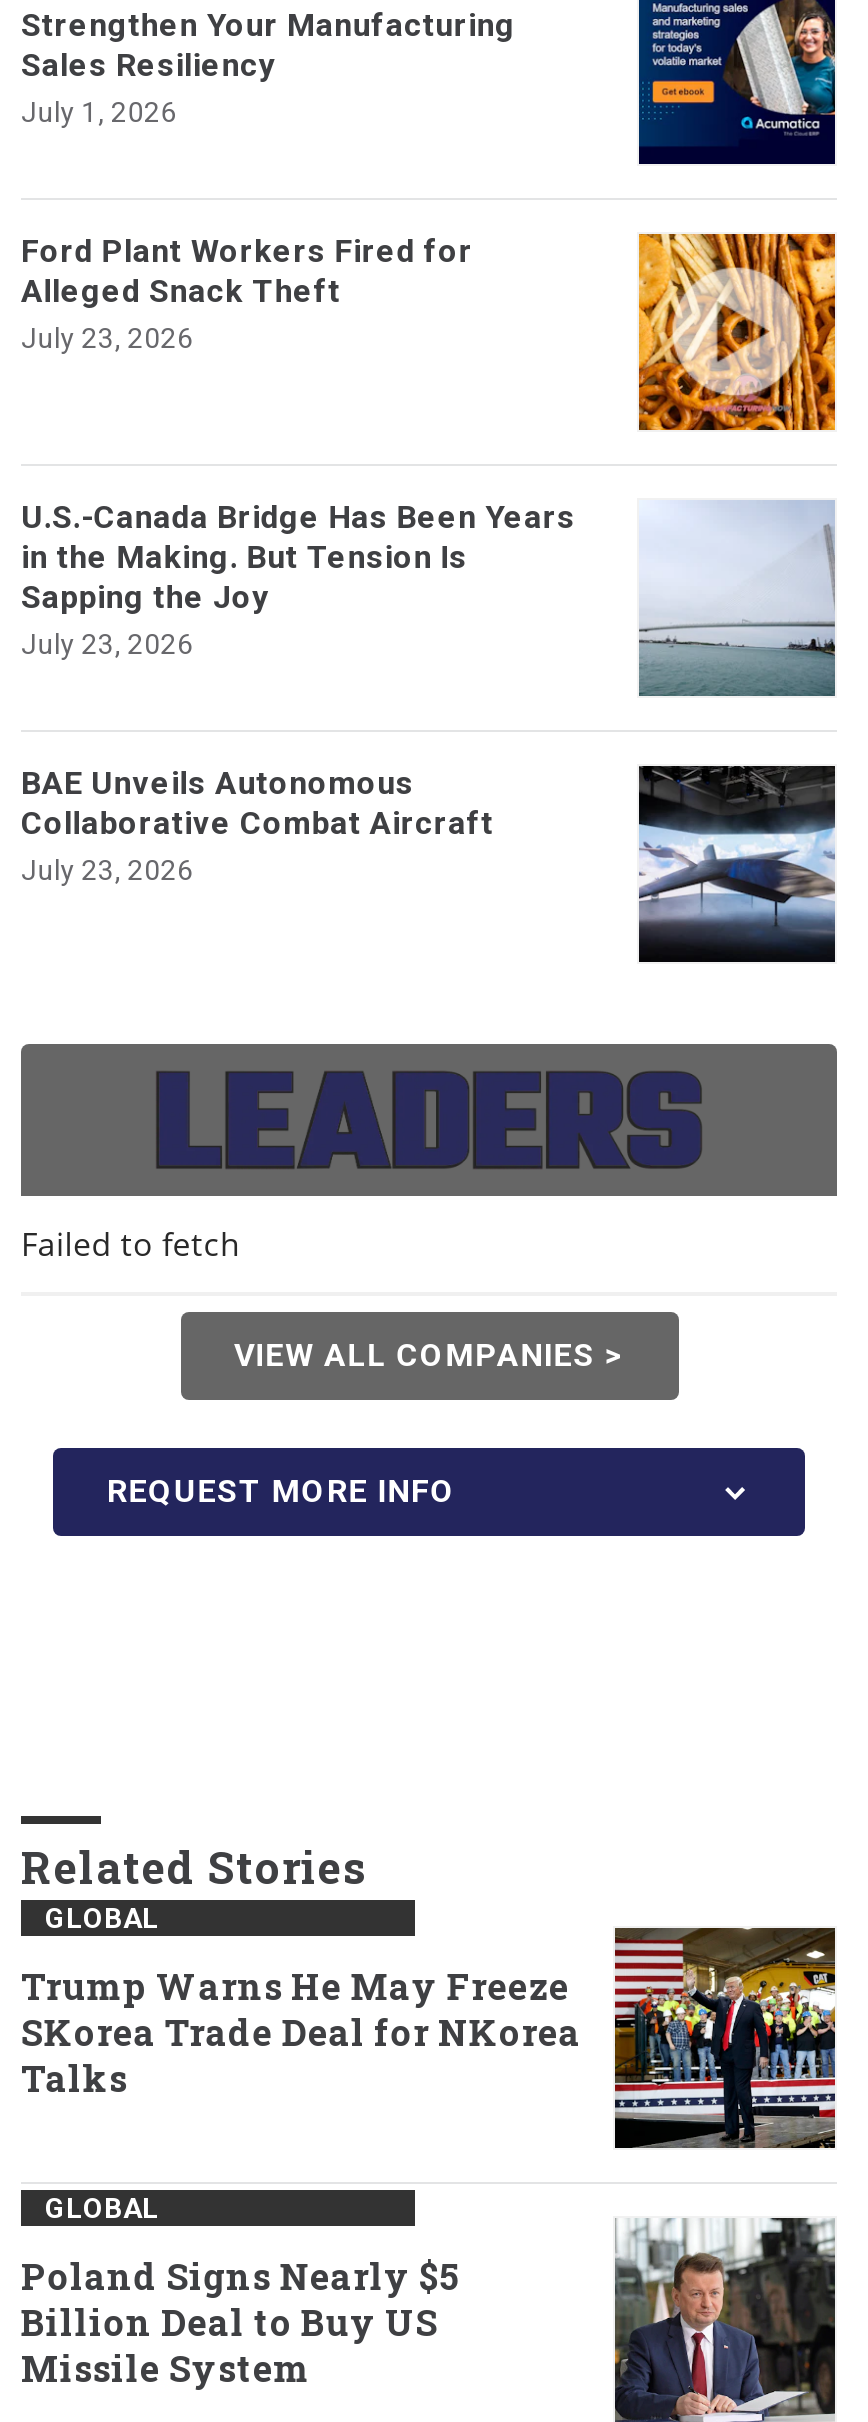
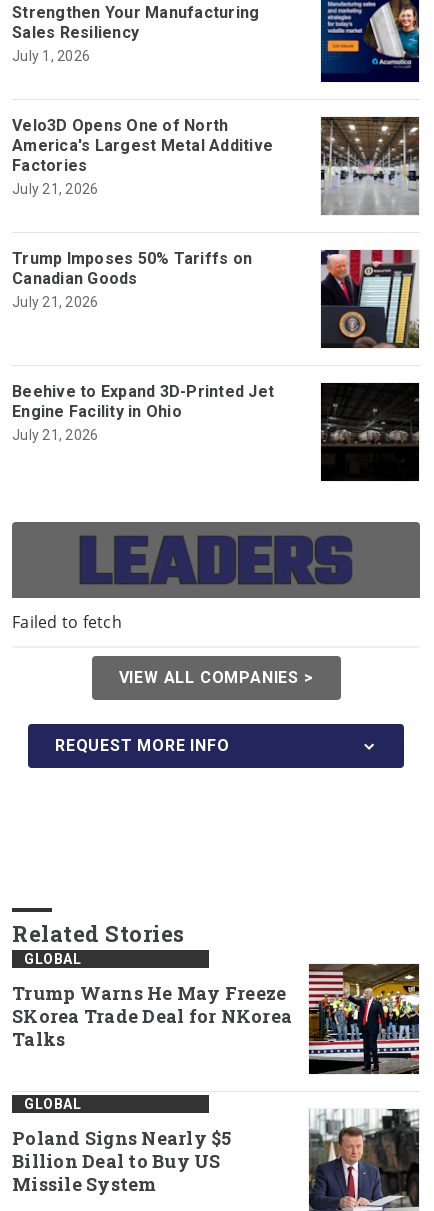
[21,232,473,354] Ford Plant Workers Fired for | Alleged Snack Theft | July 23, 2026 -> [12,116,273,197] Velo3D Opens One of North | America's Largest Metal Additive | Factories | July 21, 2026
[637,232,837,432] [image] -> [320,116,420,216] [image]
[21,498,575,660] U.S.-Canada Bridge Has Been Years | in the Making. But Tension Is | Sapping the Joy | July 23, 2026 -> [12,249,252,310] Trump Imposes 50% Tariffs on | Canadian Goods | July 21, 2026
[637,500,835,698] [image] -> [320,249,419,349] [image]
[21,764,493,886] BAE Unveils Autonomous | Collaborative Combat Aircraft | July 23, 2026 -> [12,382,274,443] Beehive to Expand 3D-Printed Jet | Engine Facility in Ohio | July 21, 2026
[637,766,837,952] [image] -> [320,385,420,475] [image]

